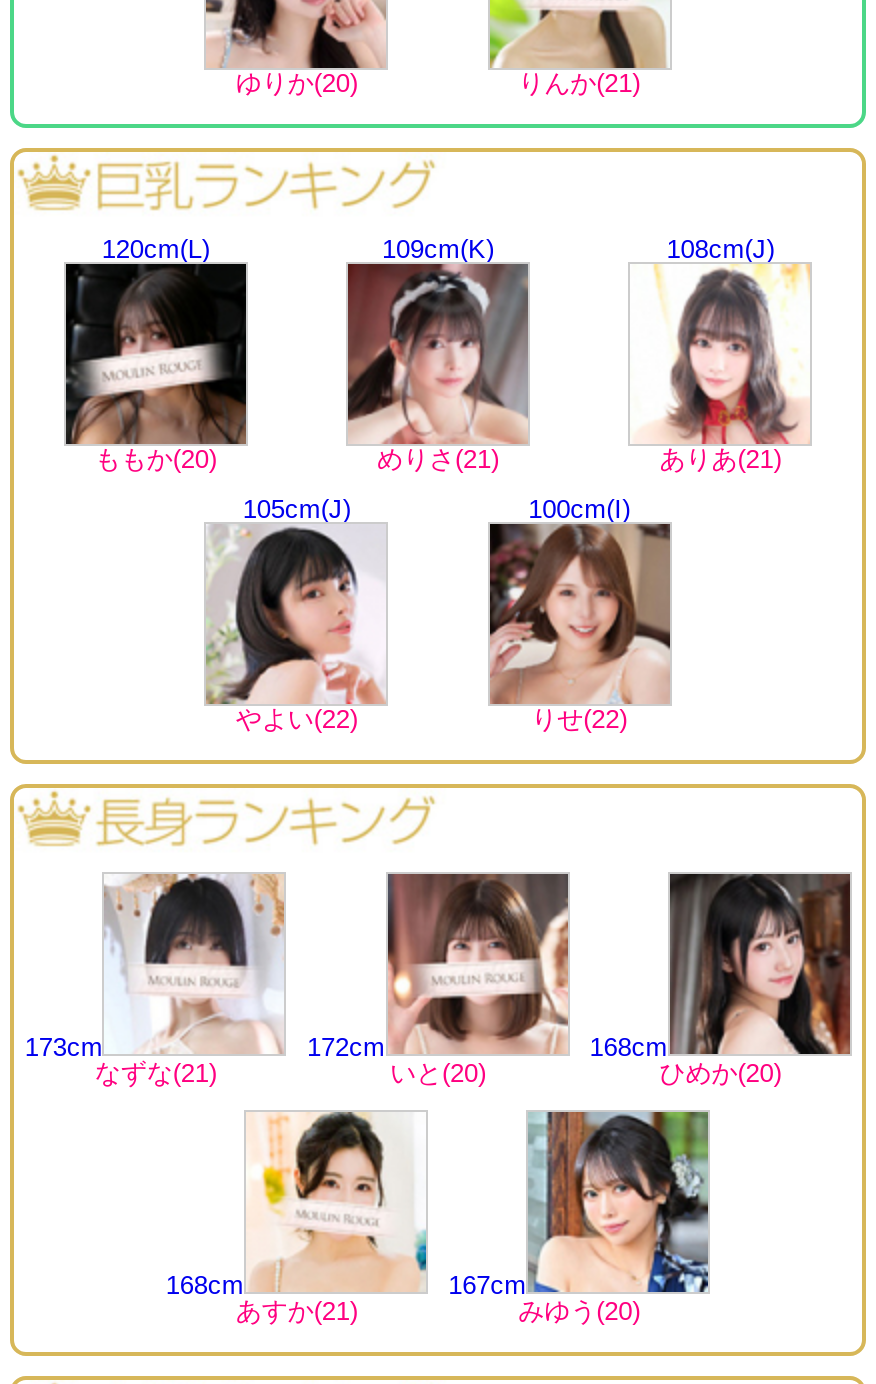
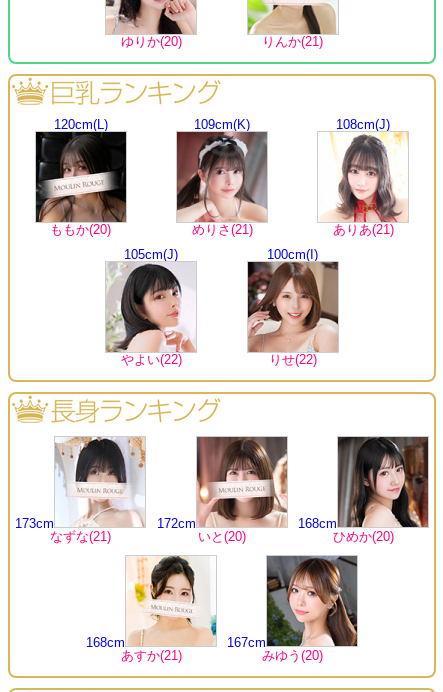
[526,1110,710,1294] [image] -> [266,555,358,647] [image]

